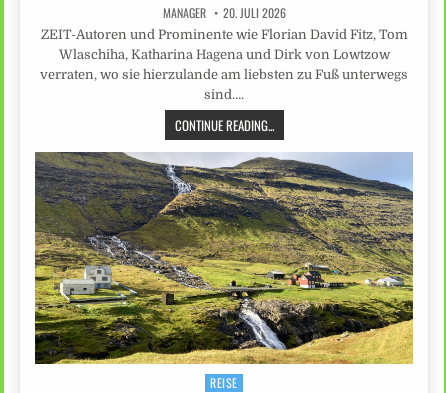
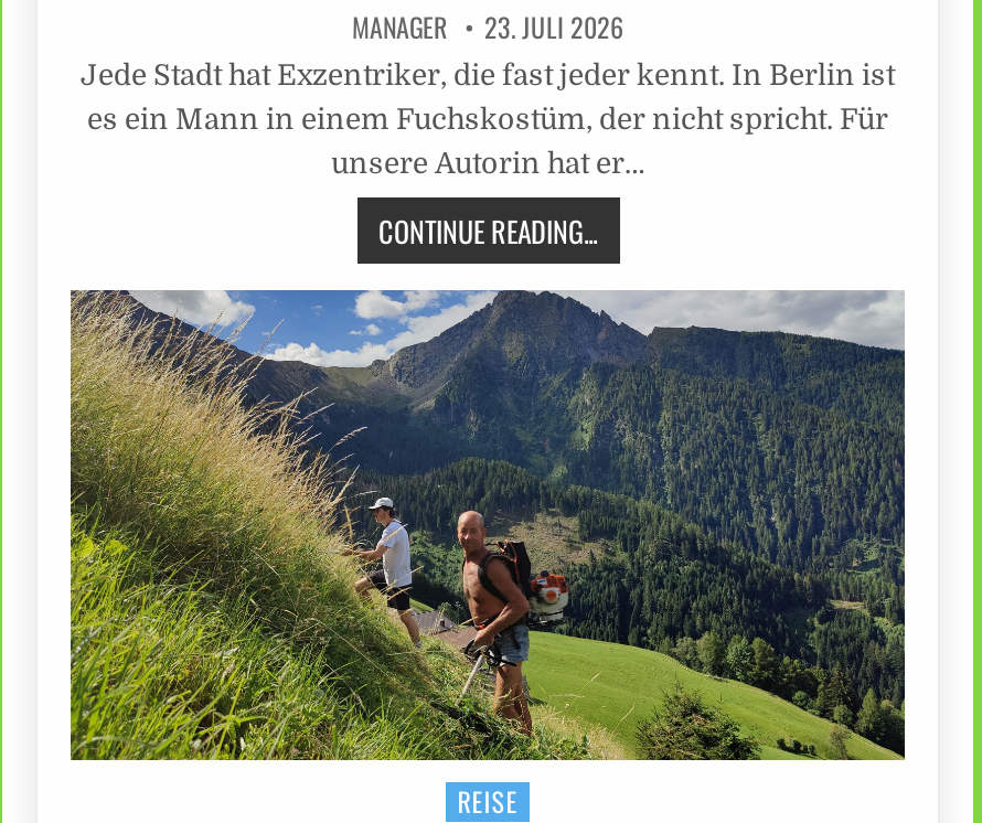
[40,4,408,102] 20. JULI 2026 | ZEIT-Autoren und Prominente wie Florian David Fitz, Tom | Wlaschiha, Katharina Hagena und Dirk von Lowtzow | verraten, wo sie hierzulande am liebsten zu Fuß unterwegs | sind…. -> [81,9,895,181] 23. JULI 2026 | Jede Stadt hat Exzentriker, die fast jeder kennt. In Berlin ist | es ein Mann in einem Fuchskostüm, der nicht spricht. Für | unsere Autorin hat er…
[34,151,414,365] [image] -> [68,289,907,763] [image]

